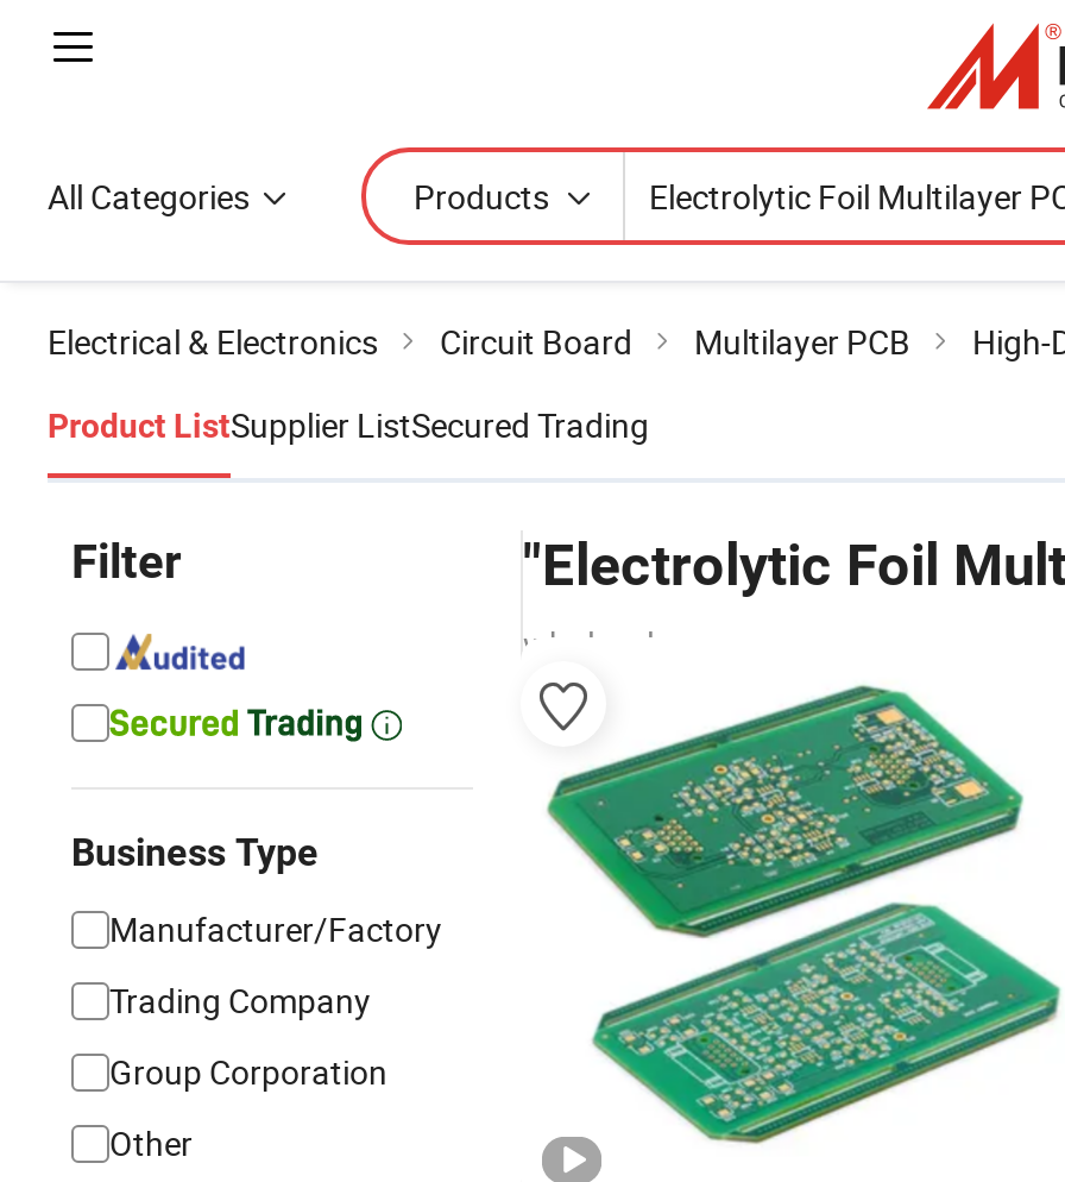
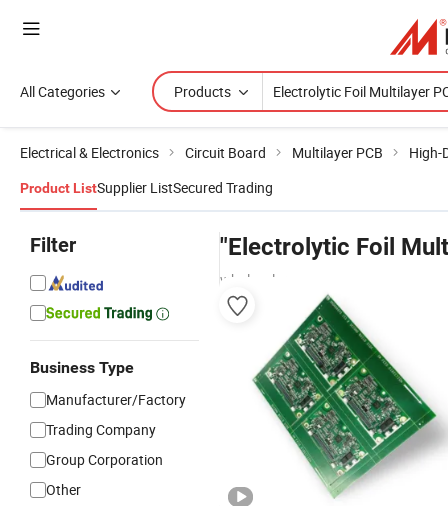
[544,680,1058,1163] [image] -> [231,294,445,499] [image]

